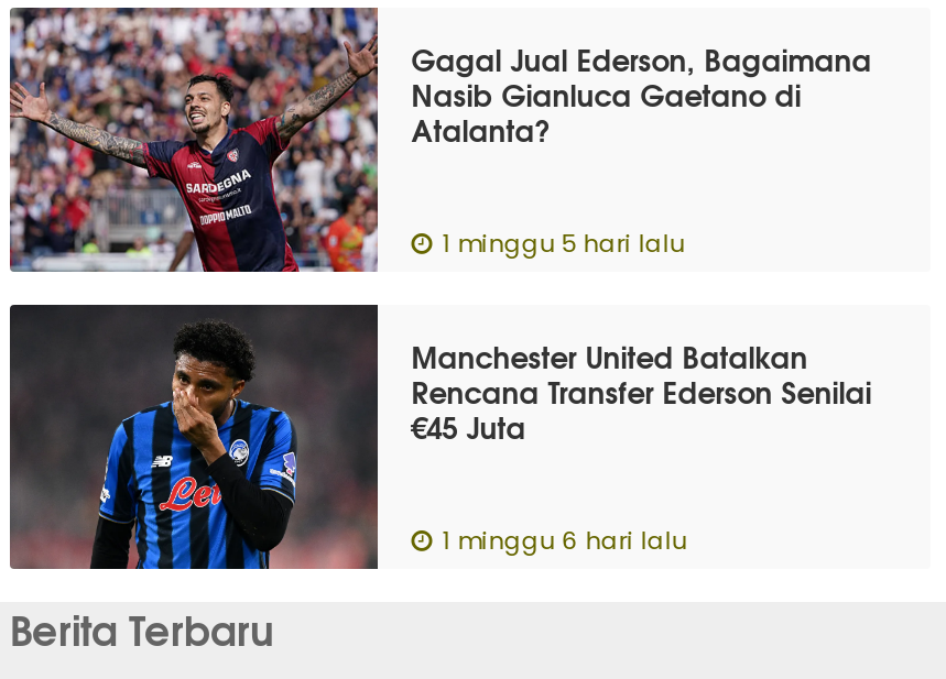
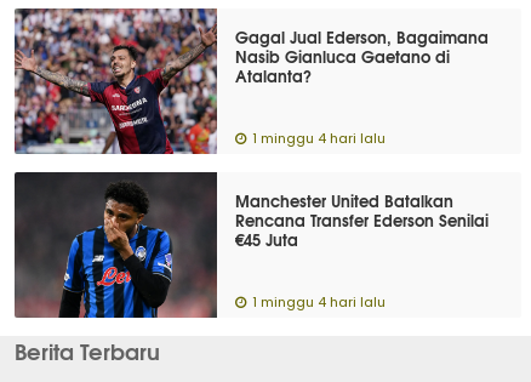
[442,232,684,256] 1 minggu 5 hari lalu -> [252,132,386,146] 1 minggu 4 hari lalu
[442,529,687,554] 1 minggu 6 hari lalu -> [252,296,386,309] 1 minggu 4 hari lalu

